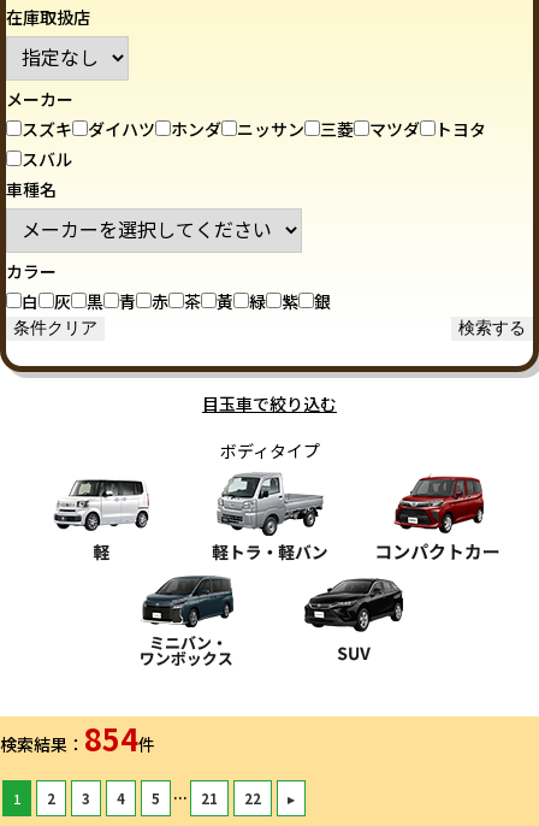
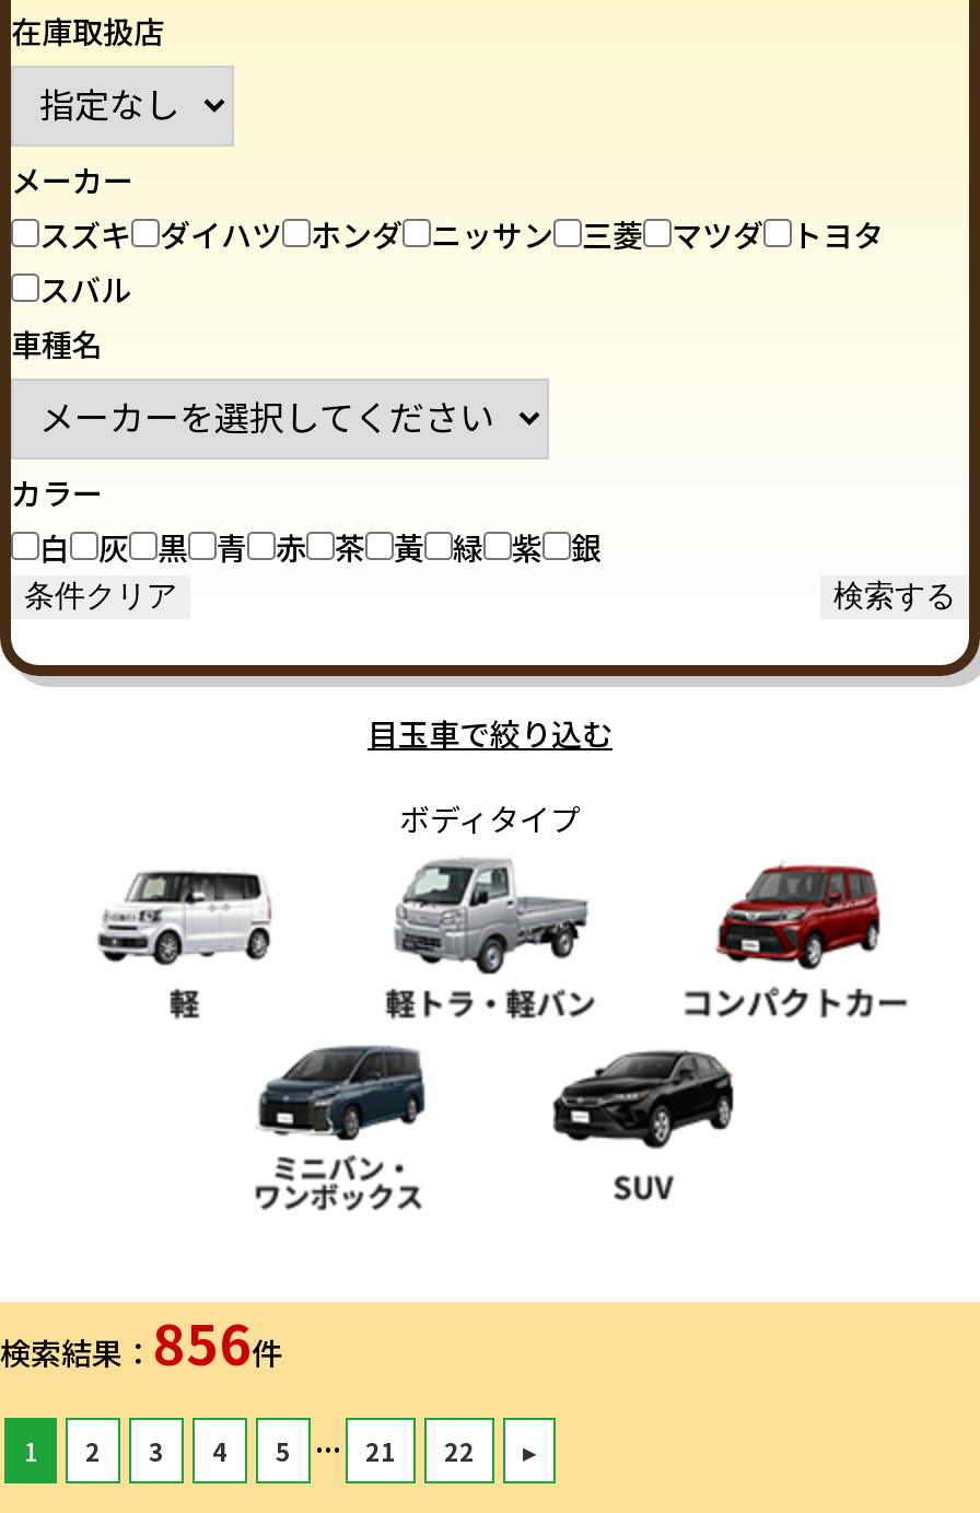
[0,716,155,760] 検索結果：854件 -> [0,1301,282,1380] 検索結果：856件

